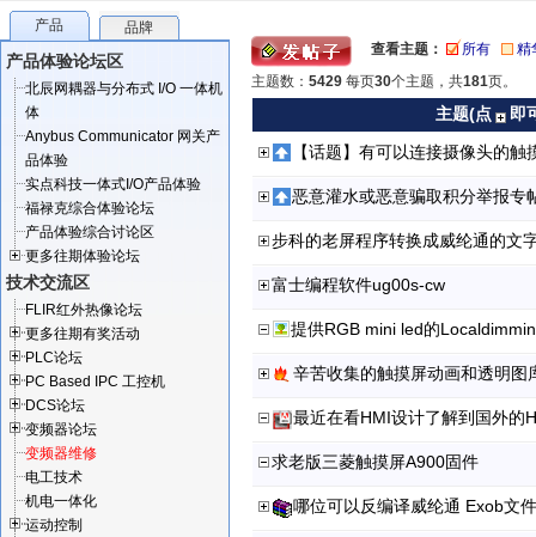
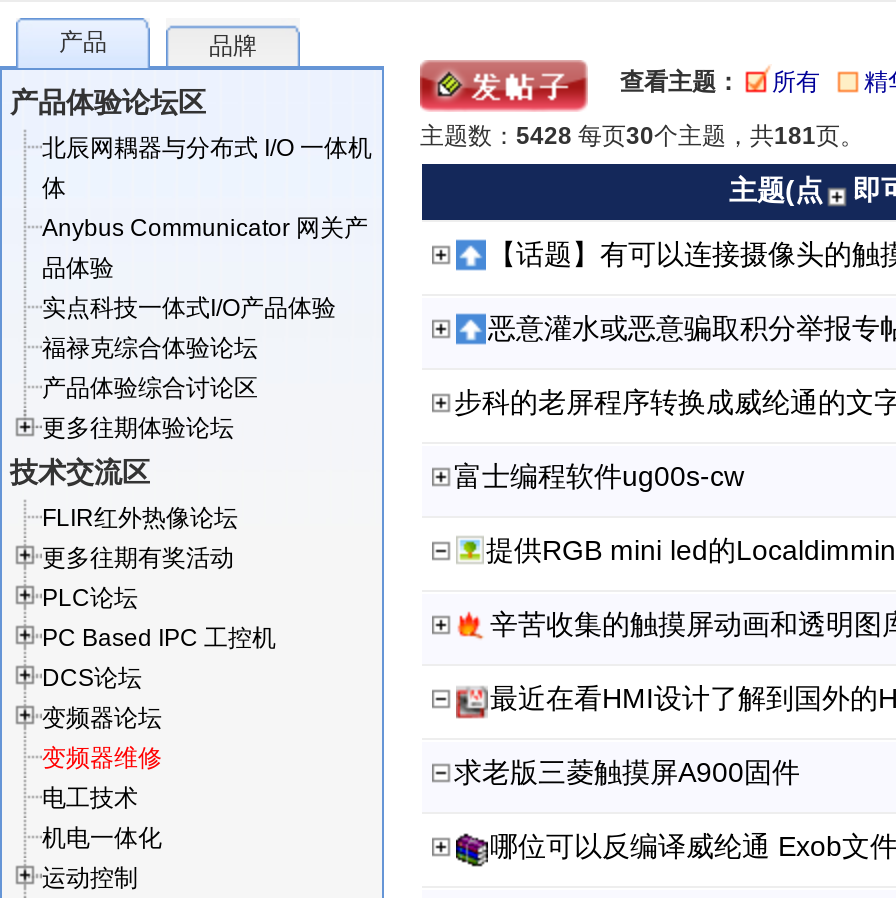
[251,73,517,90] 主题数：5429每页30个主题，共181页。 -> [420,122,864,150] 主题数：5428每页30个主题，共181页。

